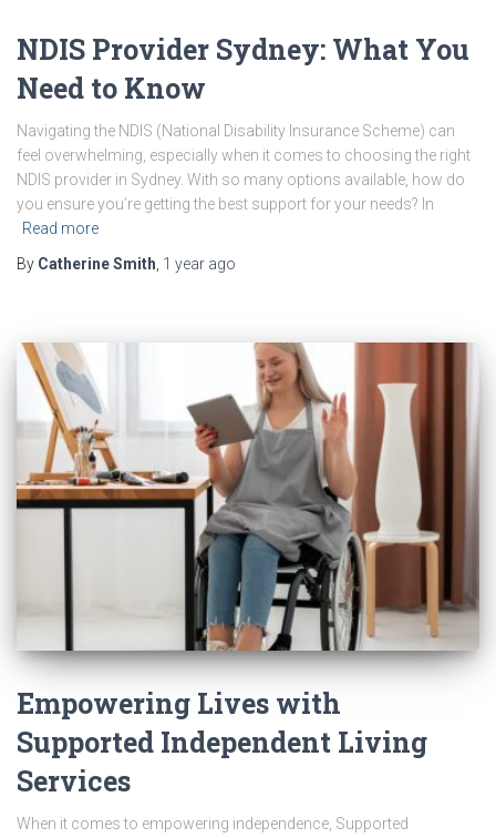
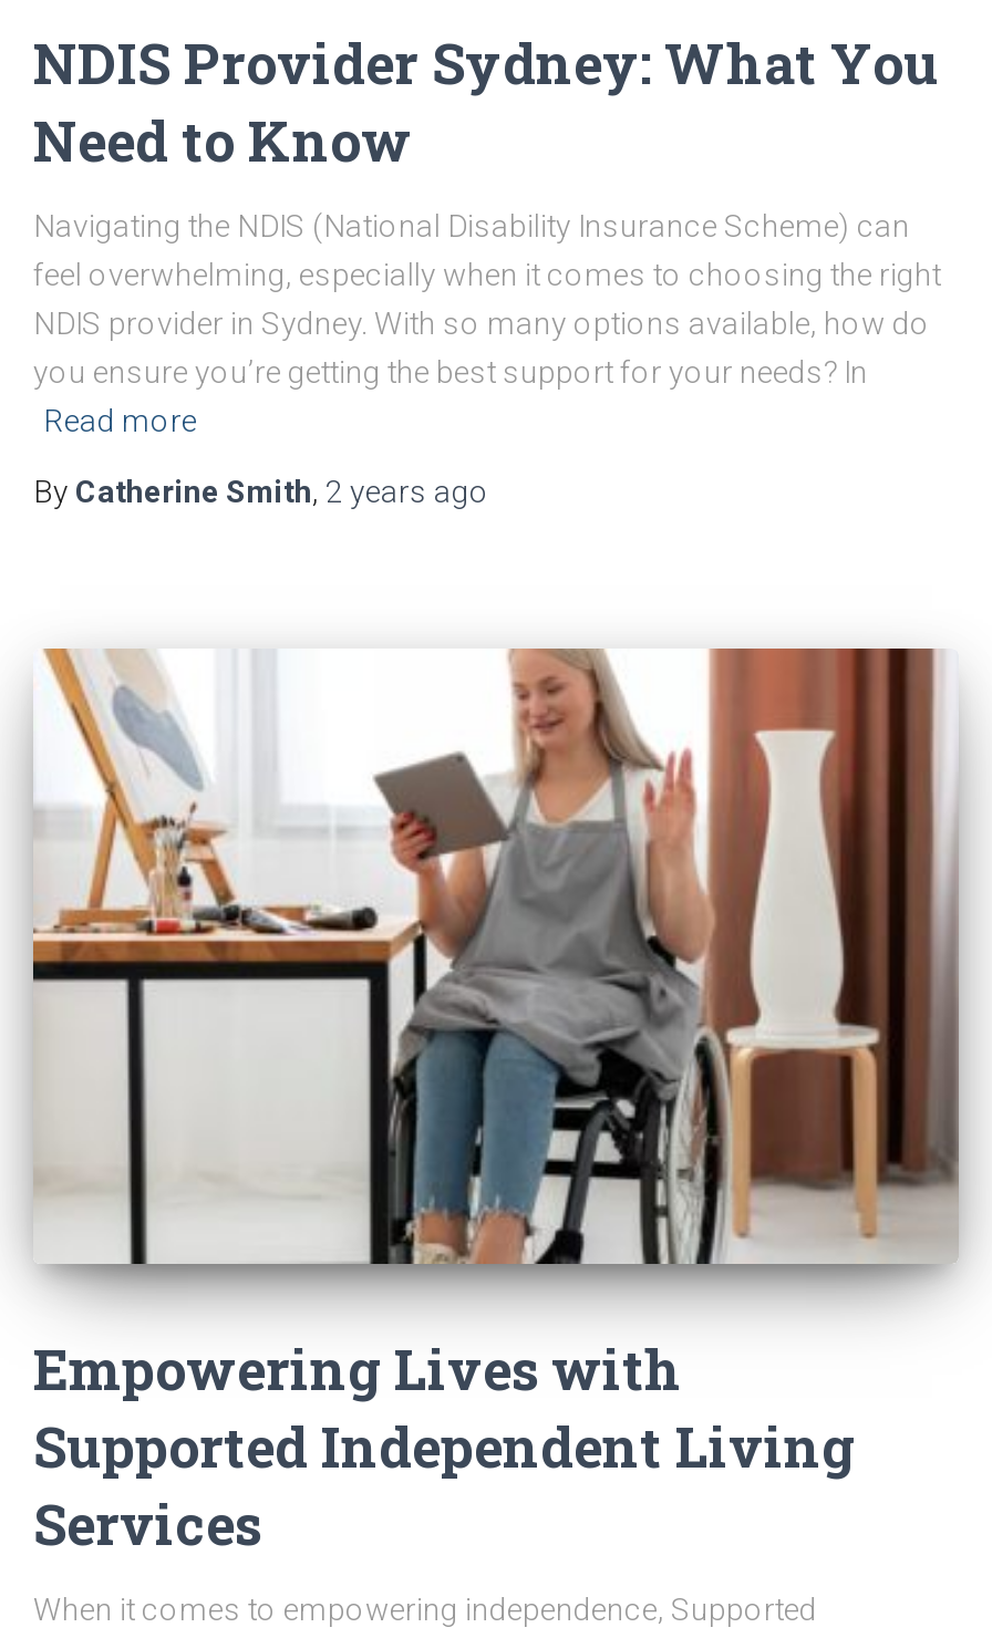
[17,255,236,272] By Catherine Smith, 1 year ago -> [33,473,489,508] By Catherine Smith, 2 years ago

